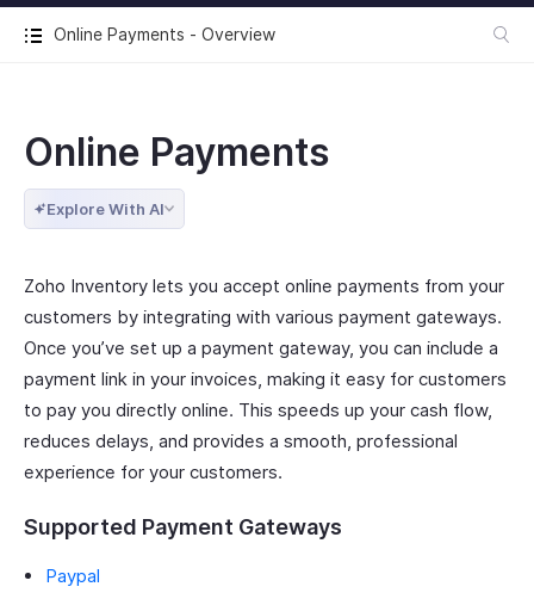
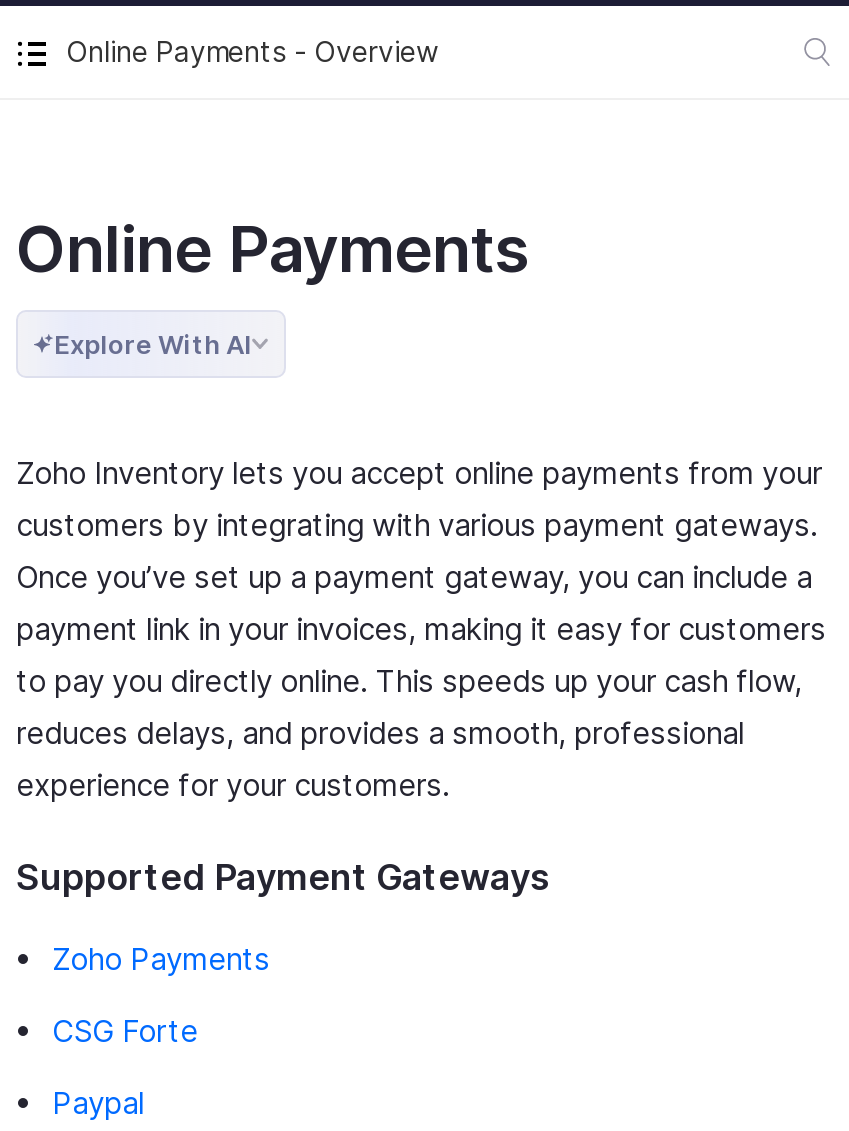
none -> [52,940,270,1050] Zoho Payments | CSG Forte

